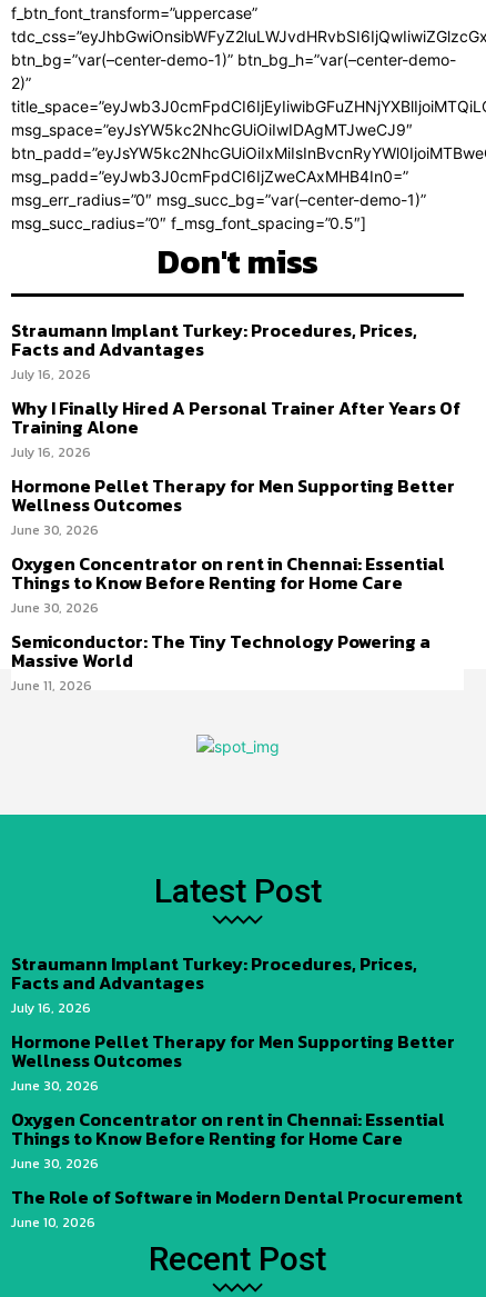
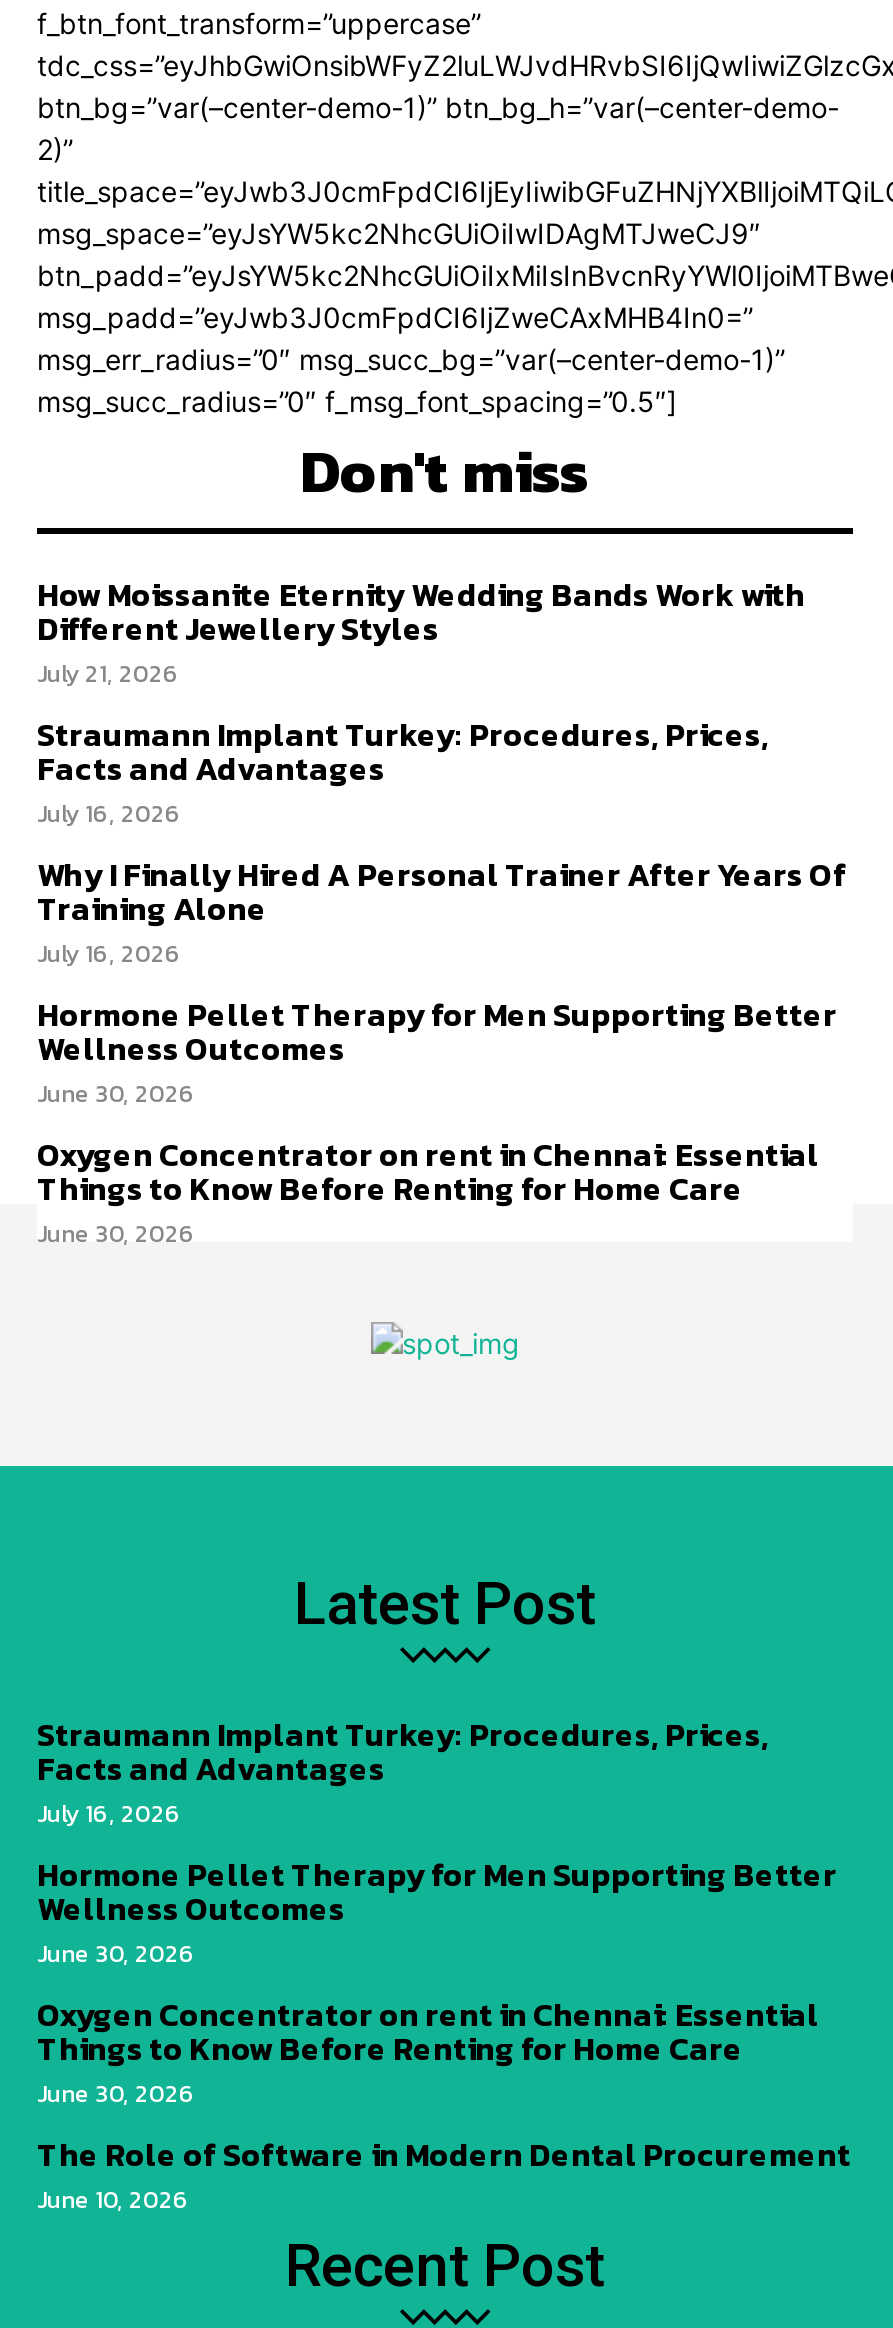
none -> [37,570,805,692] How Moissanite Eternity Wedding Bands Work with | Different Jewellery Styles | July 21, 2026
moved [11,317,460,618] -> [37,710,847,1252]: Straumann Implant Turkey: Procedures, Prices, | Facts and Advantages | July 16, 2026 | ... | Things to Know Before Renting for Home Care | June 30, 2026
[11,628,431,696] Semiconductor: The Tiny Technology Powering a | Massive World | June 11, 2026 -> none

